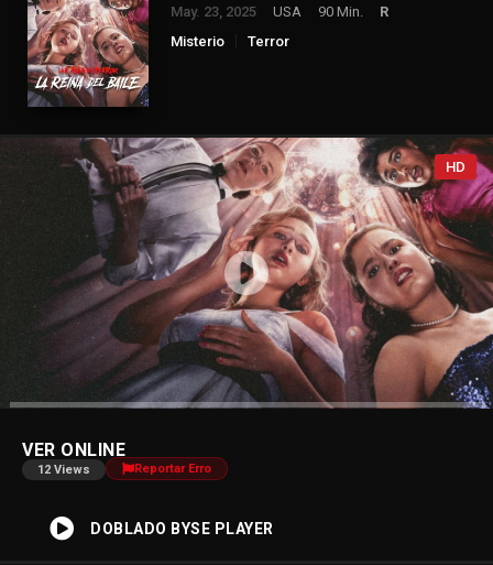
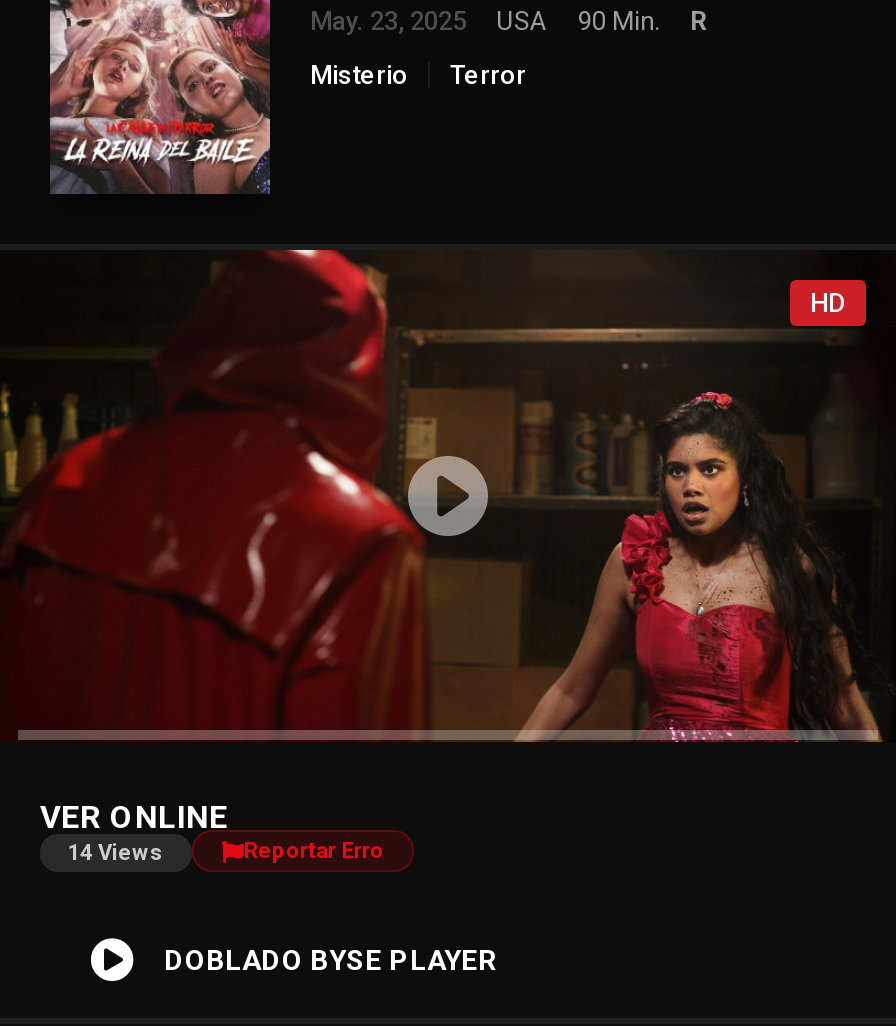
[3,137,490,410] [image] -> [6,248,890,744] [image]
[37,463,90,477] 12 Views -> [68,841,164,867] 14 Views

